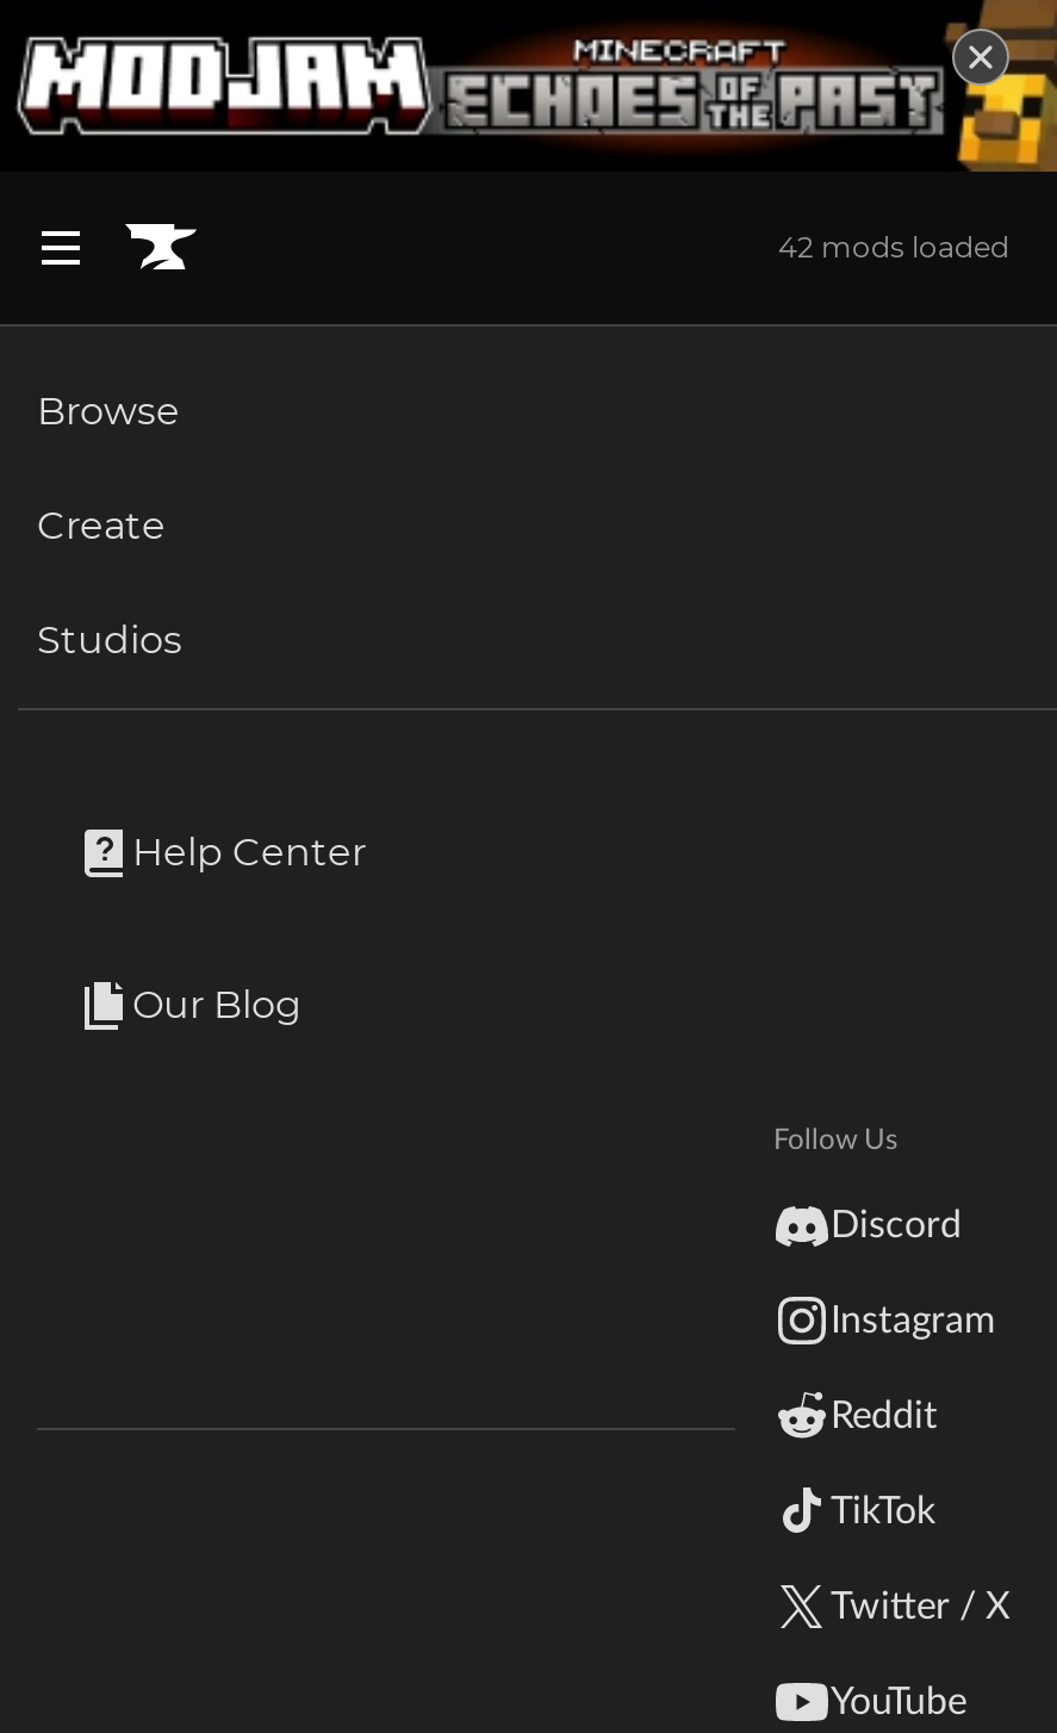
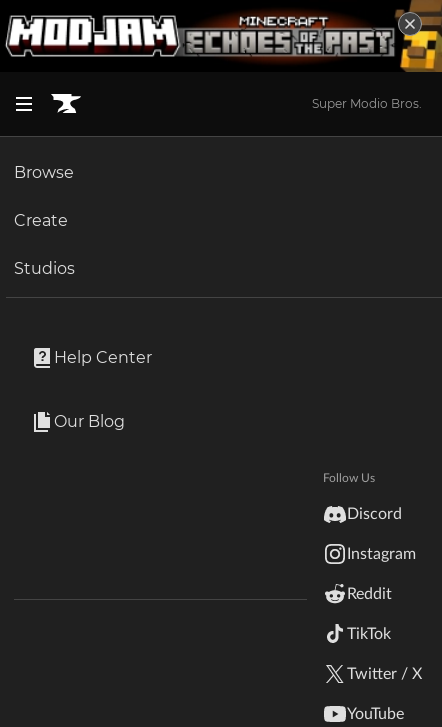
[778,228,1009,264] 42 mods loaded -> [312,96,422,111] Super Modio Bros.

